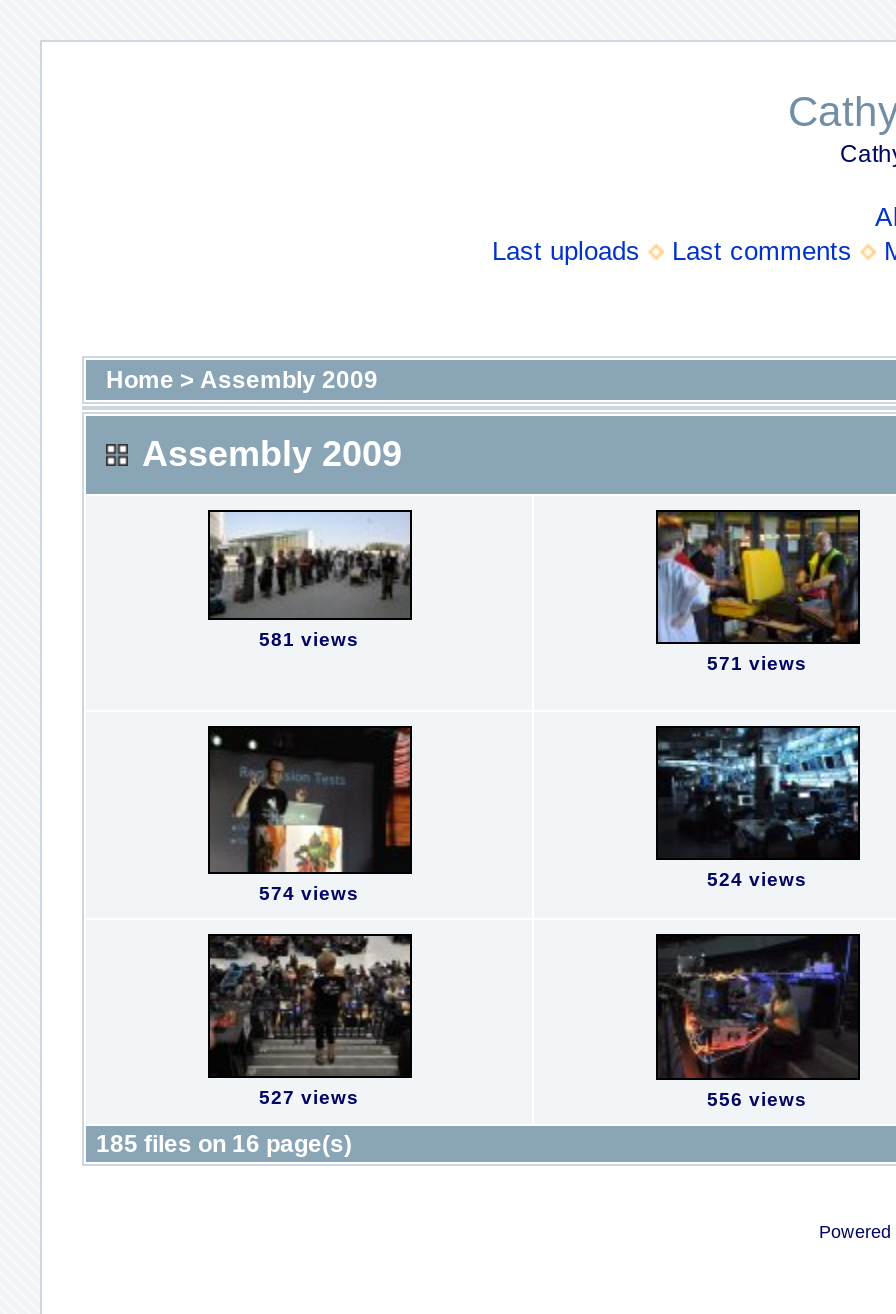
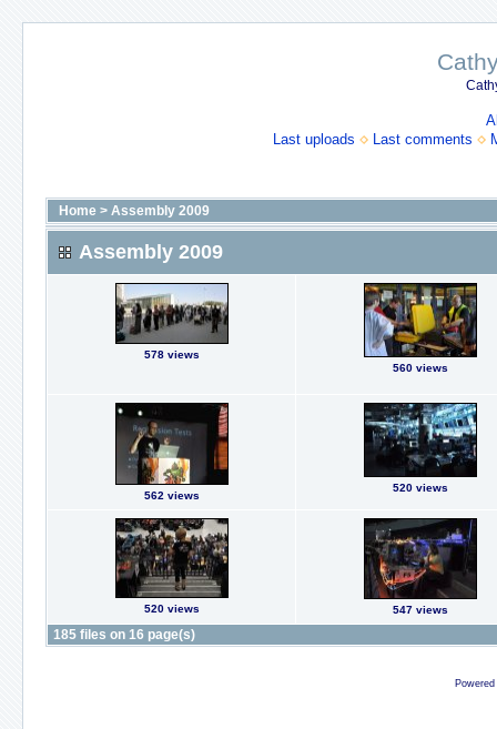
[259,628,359,650] 581 views -> [144,348,199,361] 578 views
[707,652,807,674] 571 views -> [392,362,448,374] 560 views
[707,868,807,890] 524 views -> [392,482,448,494] 520 views
[259,882,359,904] 574 views -> [144,489,199,502] 562 views
[259,1086,359,1108] 527 views -> [144,603,199,615] 520 views
[707,1088,807,1110] 556 views -> [392,604,448,616] 547 views

